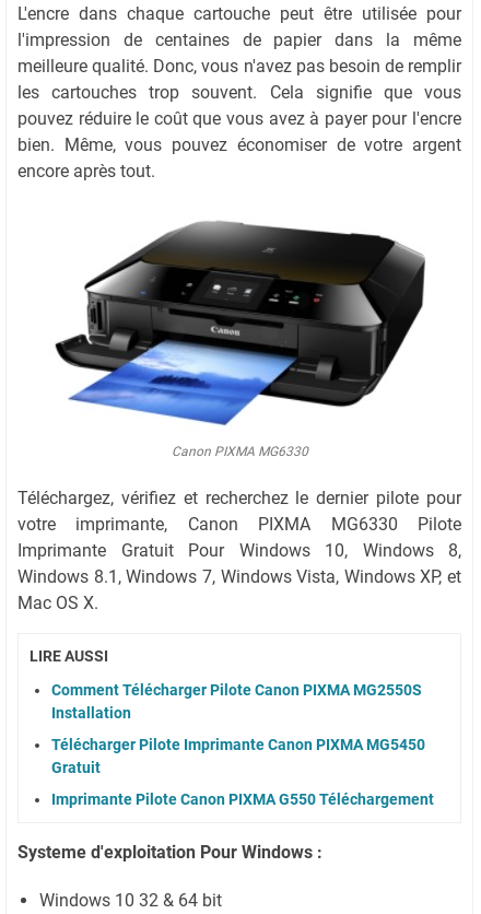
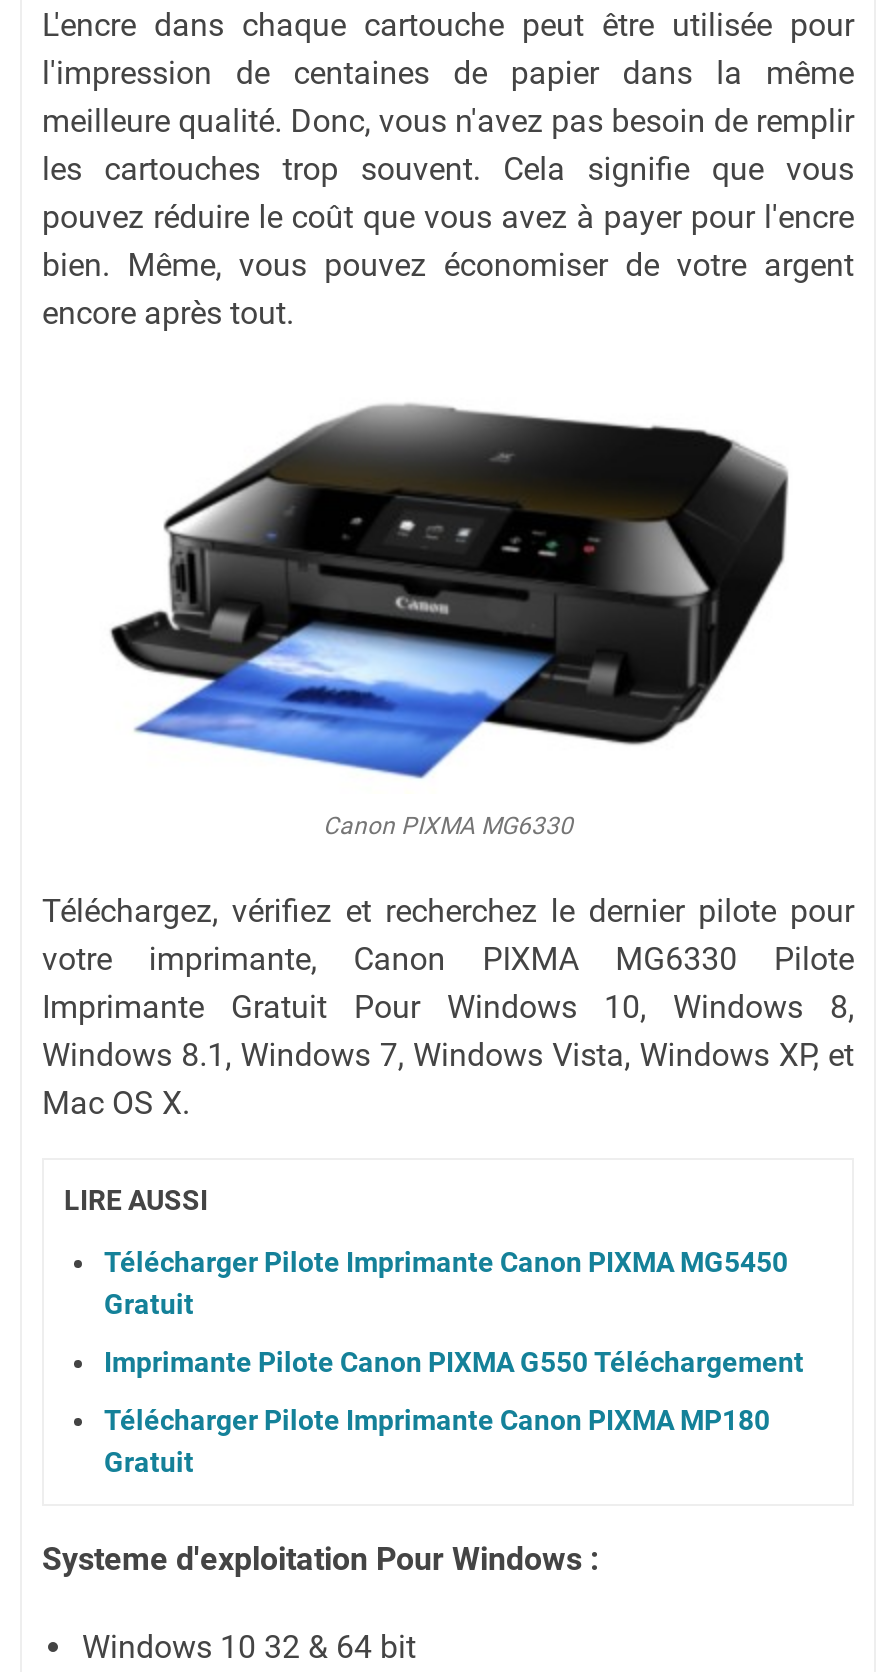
[51,681,422,721] Comment Télécharger Pilote Canon PIXMA MG2550S | Installation -> none
moved [51,735,434,808] -> [104,1245,804,1377]: Télécharger Pilote Imprimante Canon PIXMA MG5450 | Gratuit | Imprimante Pilote Canon PIXMA G550 Téléchargement
none -> [104,1403,770,1477] Télécharger Pilote Imprimante Canon PIXMA MP180 | Gratuit

